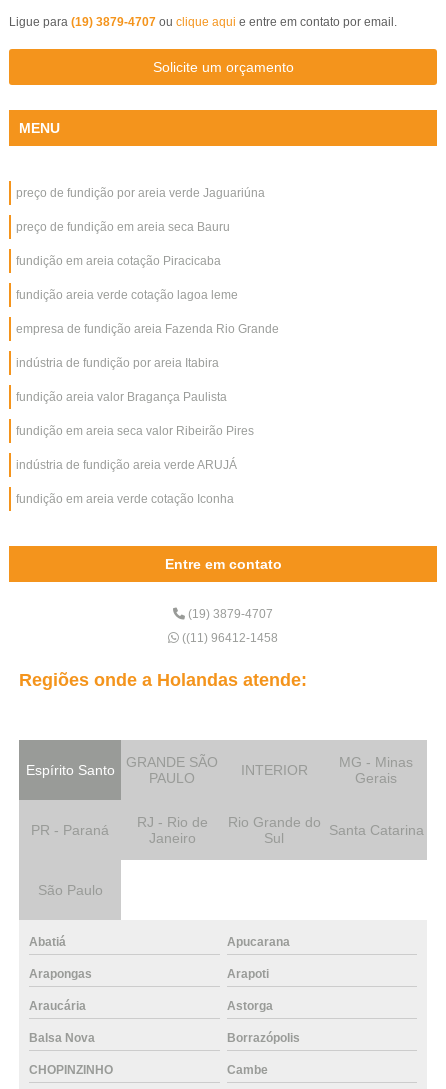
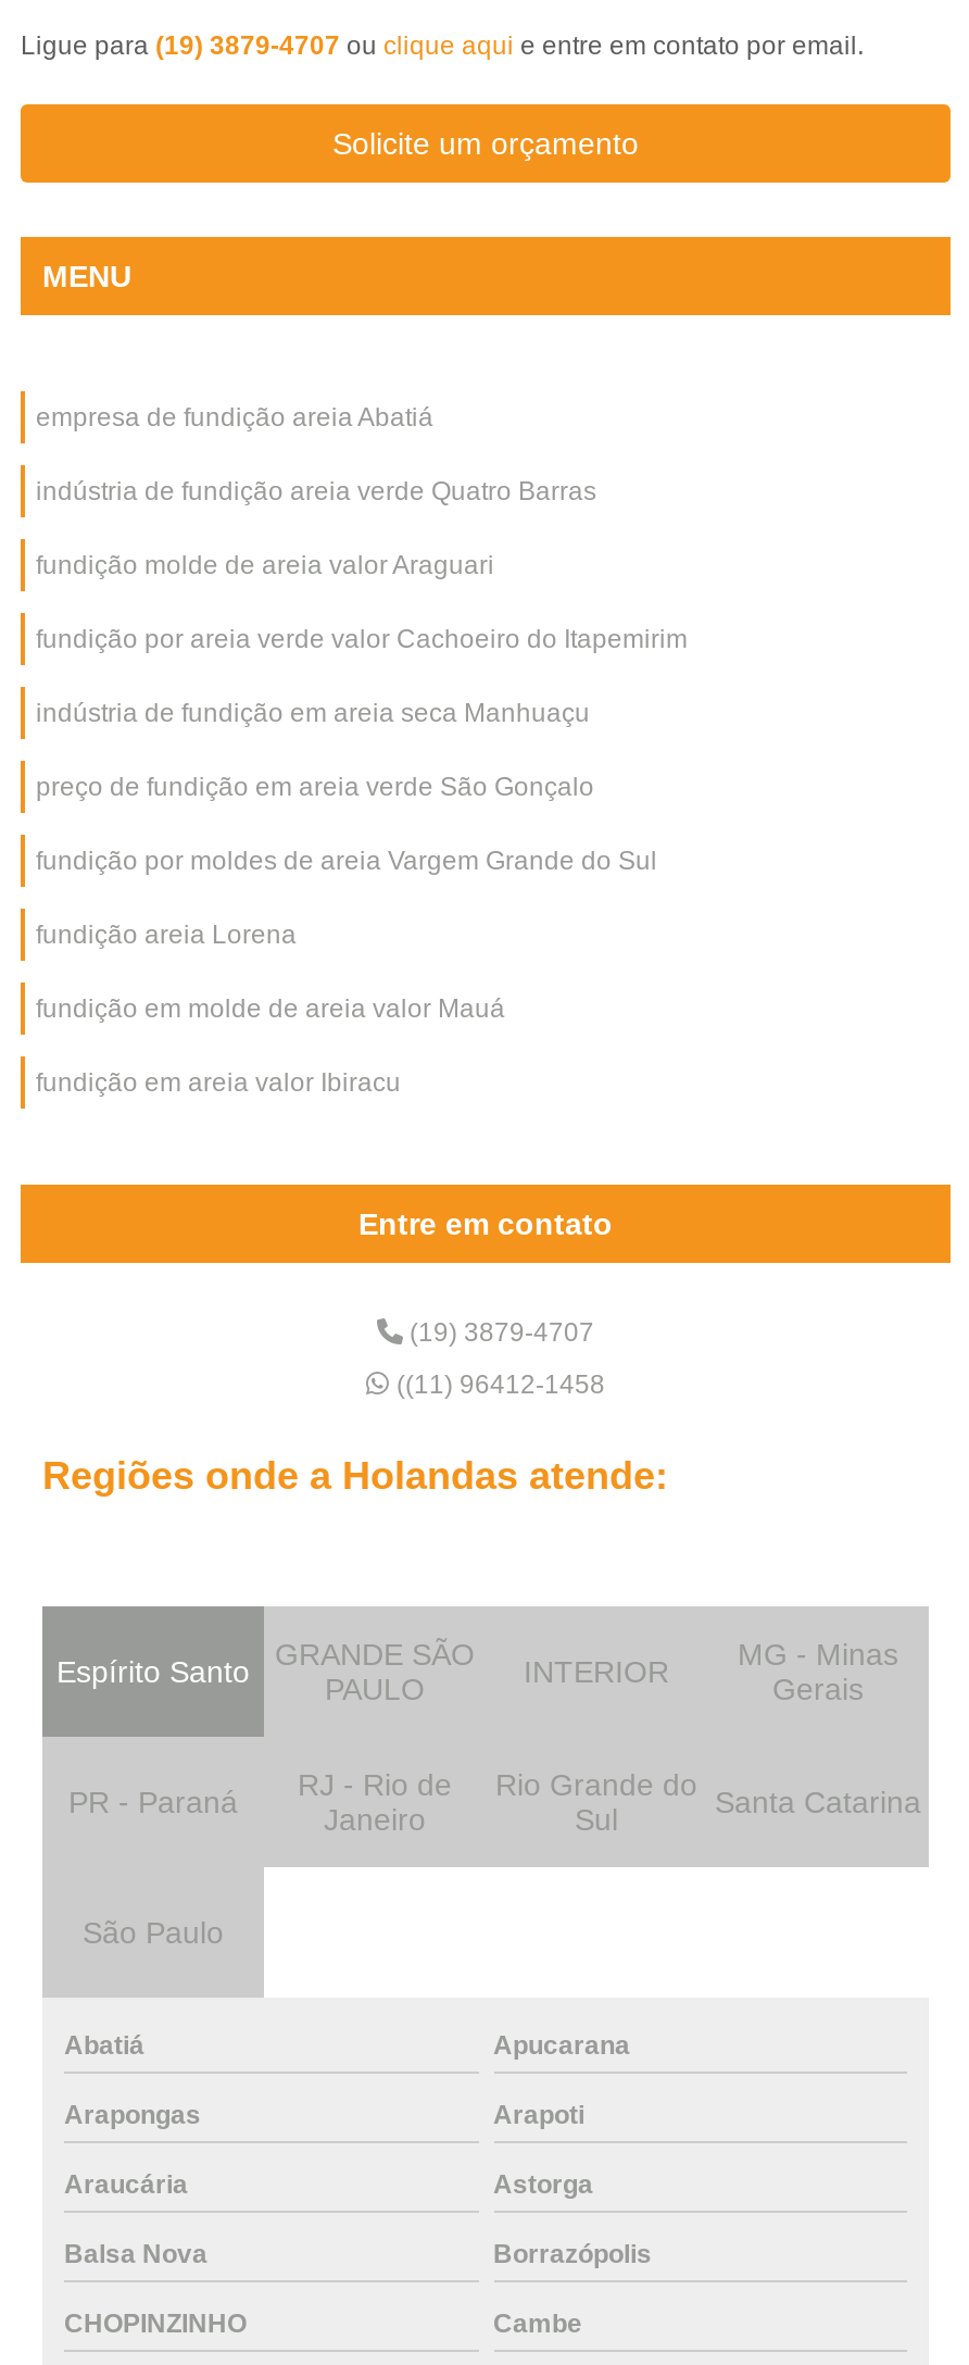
[16,186,265,200] preço de fundição por areia verde Jaguariúna -> [36,402,433,433] empresa de fundição areia Abatiá
[16,220,230,234] preço de fundição em areia seca Bauru -> [36,476,596,506] indústria de fundição areia verde Quatro Barras
[16,254,221,268] fundição em areia cotação Piracicaba -> [36,550,494,580] fundição molde de areia valor Araguari
[16,288,238,302] fundição areia verde cotação lagoa leme -> [36,624,688,654] fundição por areia verde valor Cachoeiro do Itapemirim
[16,322,279,336] empresa de fundição areia Fazenda Rio Grande -> [36,698,590,728] indústria de fundição em areia seca Manhuaçu
[16,356,219,370] indústria de fundição por areia Itabira -> [36,772,594,802] preço de fundição em areia verde São Gonçalo
[16,390,227,404] fundição areia valor Bragança Paulista -> [36,846,657,876] fundição por moldes de areia Vargem Grande do Sul
[16,424,254,438] fundição em areia seca valor Ribeirão Pires -> [36,919,297,950] fundição areia Lorena
[16,458,237,472] indústria de fundição areia verde ARUJÁ -> [36,993,505,1024] fundição em molde de areia valor Mauá
[16,492,234,506] fundição em areia verde cotação Iconha -> [36,1067,401,1098] fundição em areia valor Ibiracu

